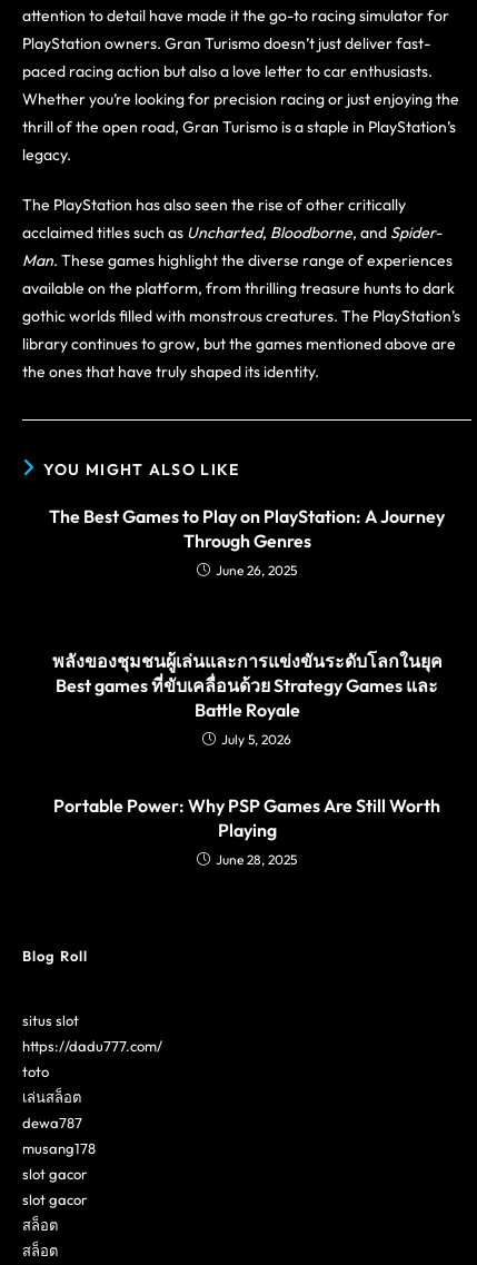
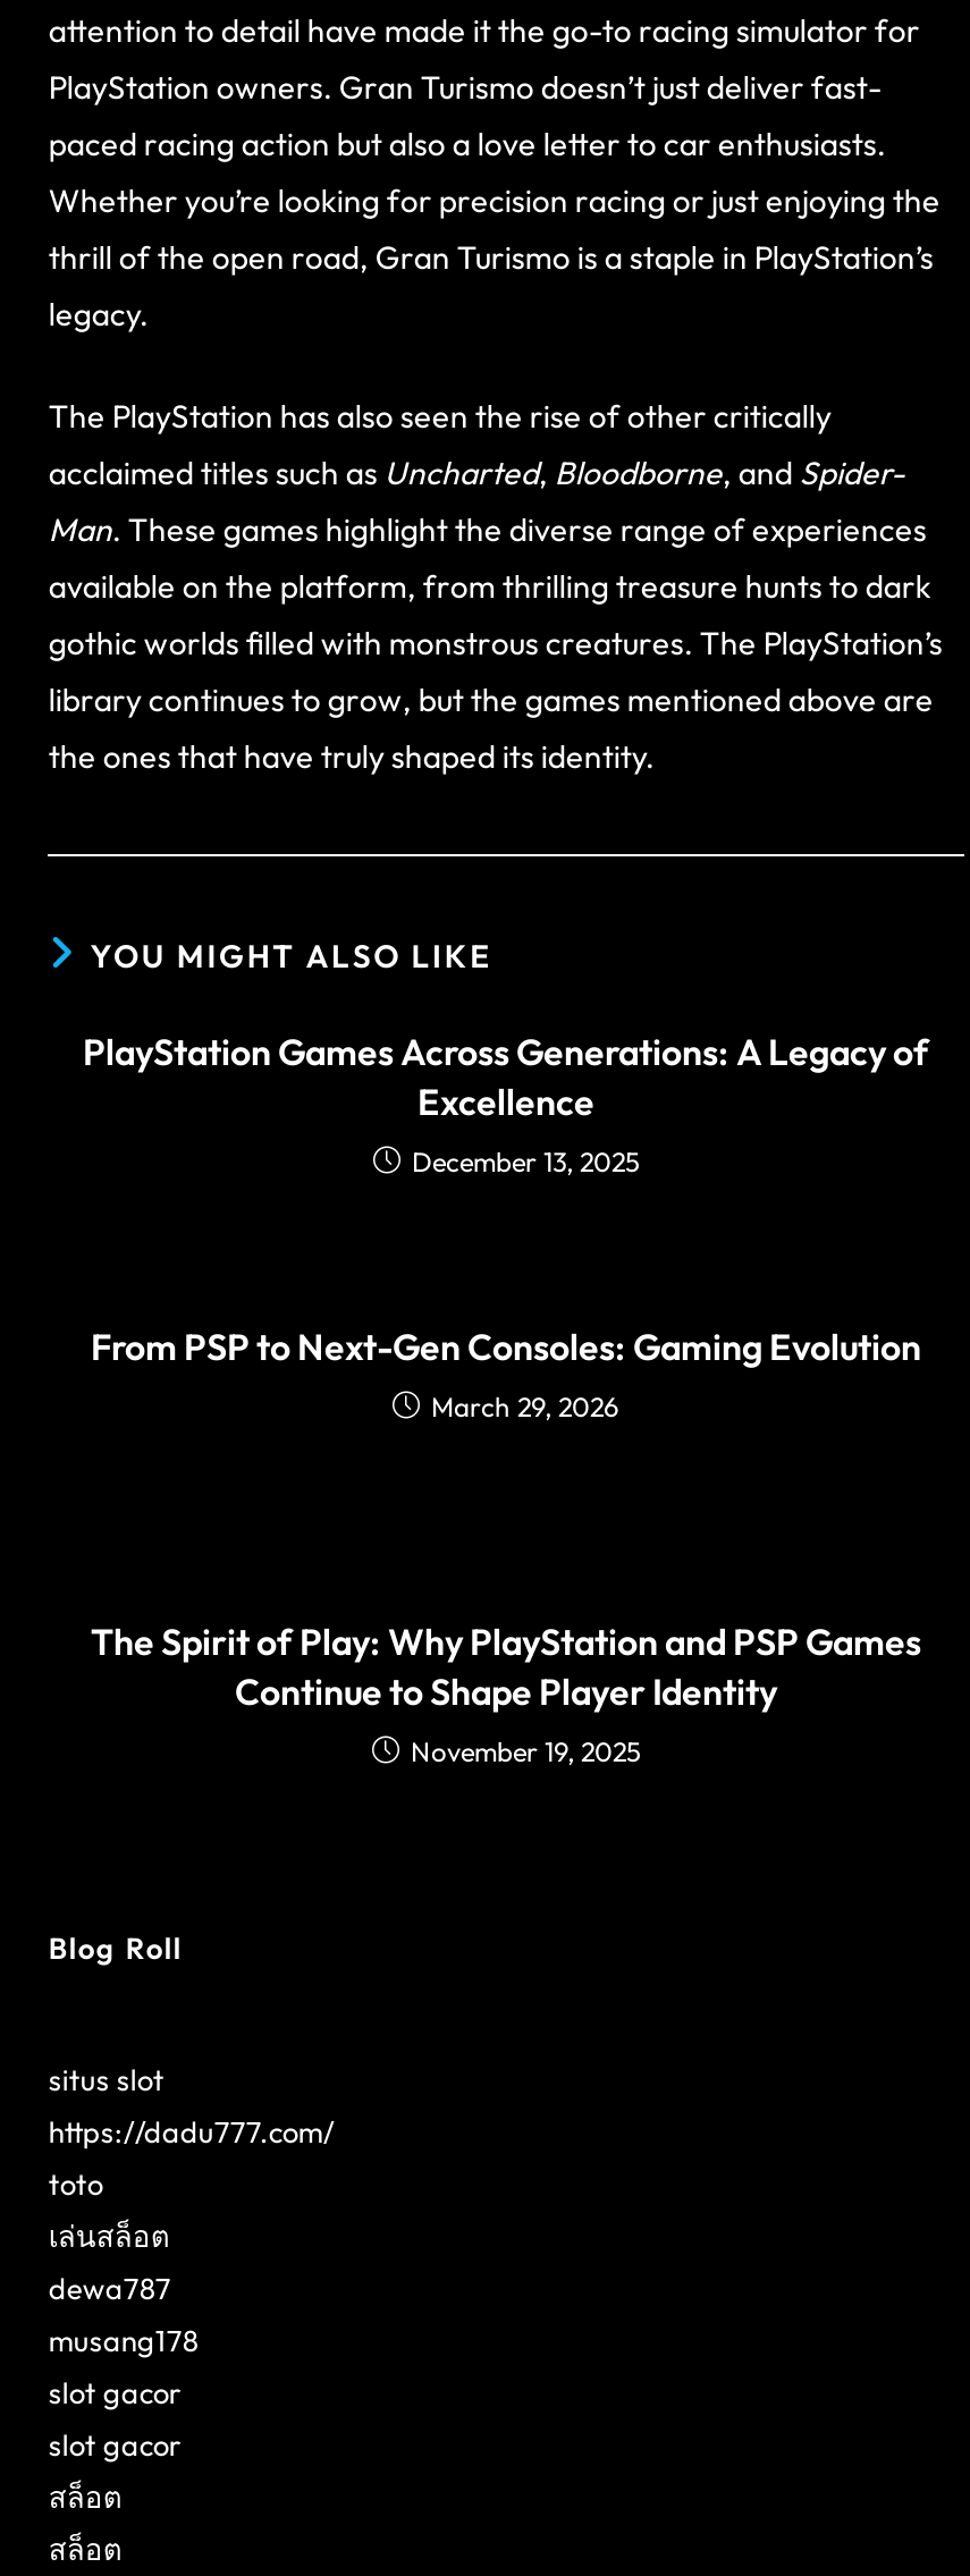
[49,505,445,578] The Best Games to Play on PlayStation: A Journey | Through Genres | June 26, 2025 -> [83,1028,929,1178] PlayStation Games Across Generations: A Legacy of | Excellence | December 13, 2025
[52,649,442,747] พลังของชุมชนผู้เล่นและการแข่งขันระดับโลกในยุค | Best games ที่ขับเคลื่อนด้วย Strategy Games และ | Battle Royale | July 5, 2026 -> [91,1323,921,1423] From PSP to Next-Gen Consoles: Gaming Evolution | March 29, 2026
[53,794,440,867] Portable Power: Why PSP Games Are Still Worth | Playing | June 28, 2025 -> [91,1618,921,1768] The Spirit of Play: Why PlayStation and PSP Games | Continue to Shape Player Identity | November 19, 2025

